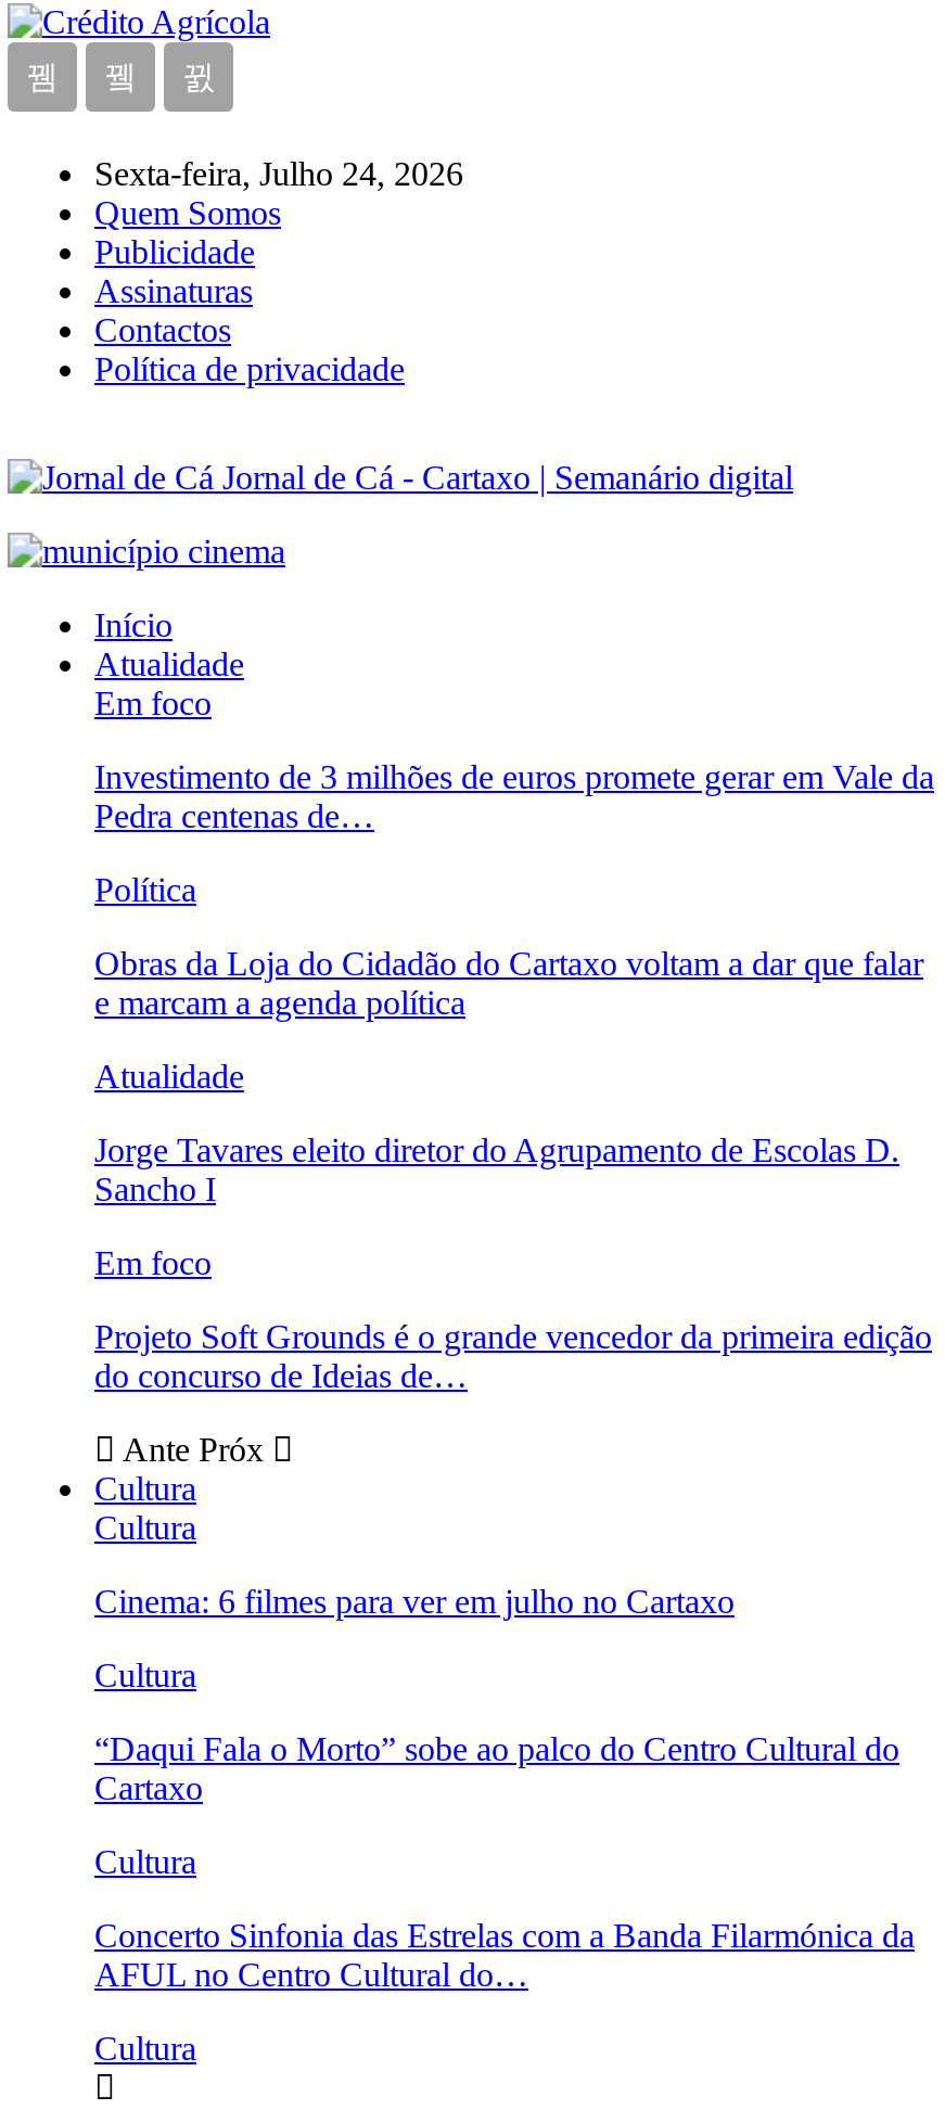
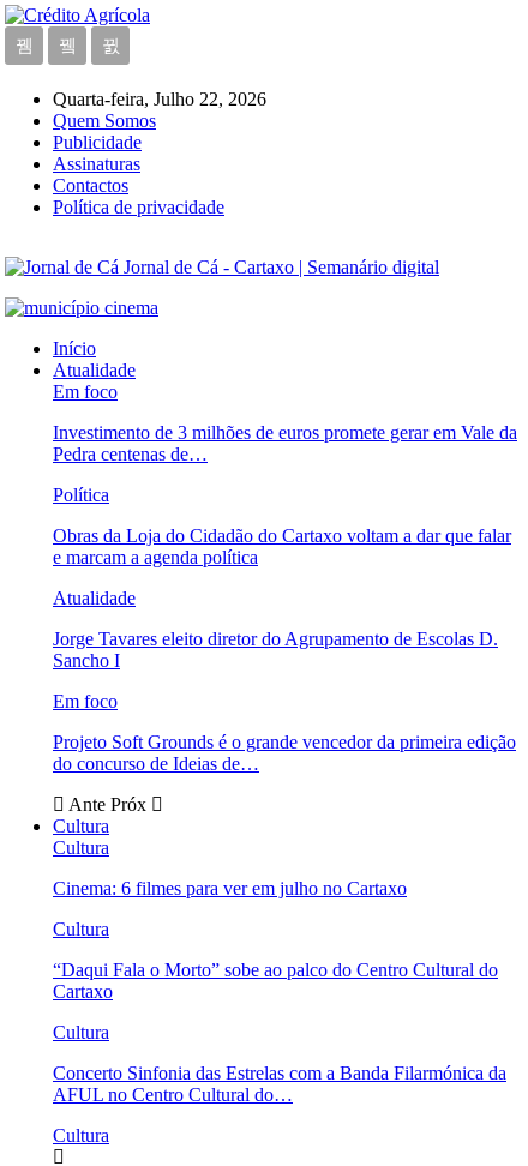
[94,155,463,192] Sexta-feira, Julho 24, 2026 -> [53,89,266,109] Quarta-feira, Julho 22, 2026

